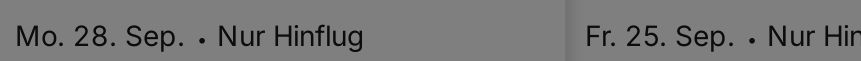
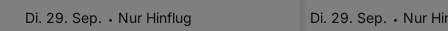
[15,18,365,52] Mo. 28. Sep. Nur Hinflug -> [25,9,192,26] Di. 29. Sep. Nur Hinflug
[585,18,735,52] Fr. 25. Sep. -> [310,9,387,26] Di. 29. Sep.

